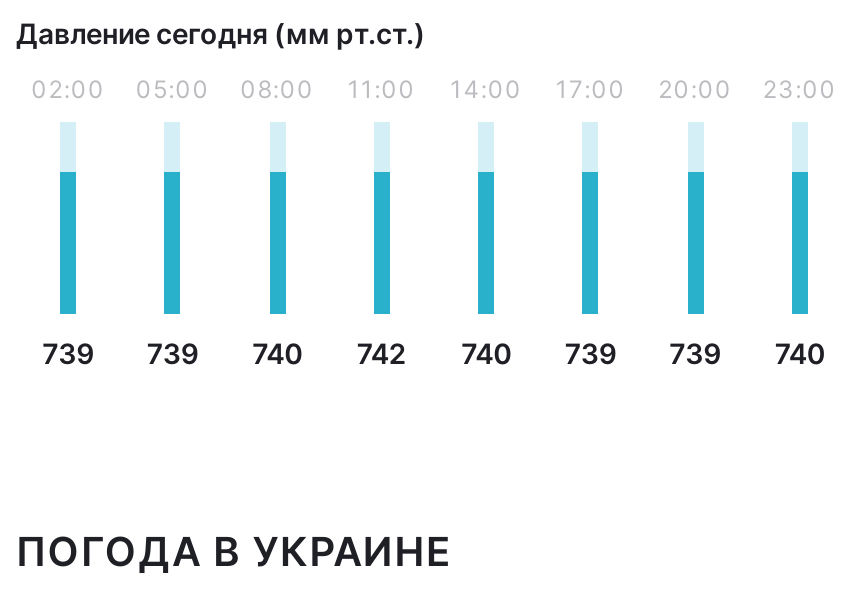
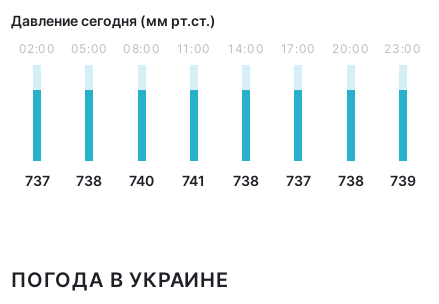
[42,336,94,370] 739 -> [25,172,50,189] 737
[147,336,199,370] 739 -> [76,172,102,189] 738
[357,336,407,370] 742 -> [182,172,205,189] 741
[461,336,511,370] 740 -> [233,172,259,189] 738
[565,336,617,370] 739 -> [286,172,311,189] 737
[669,336,721,370] 739 -> [338,172,364,189] 738
[775,336,825,370] 740 -> [390,172,416,189] 739

